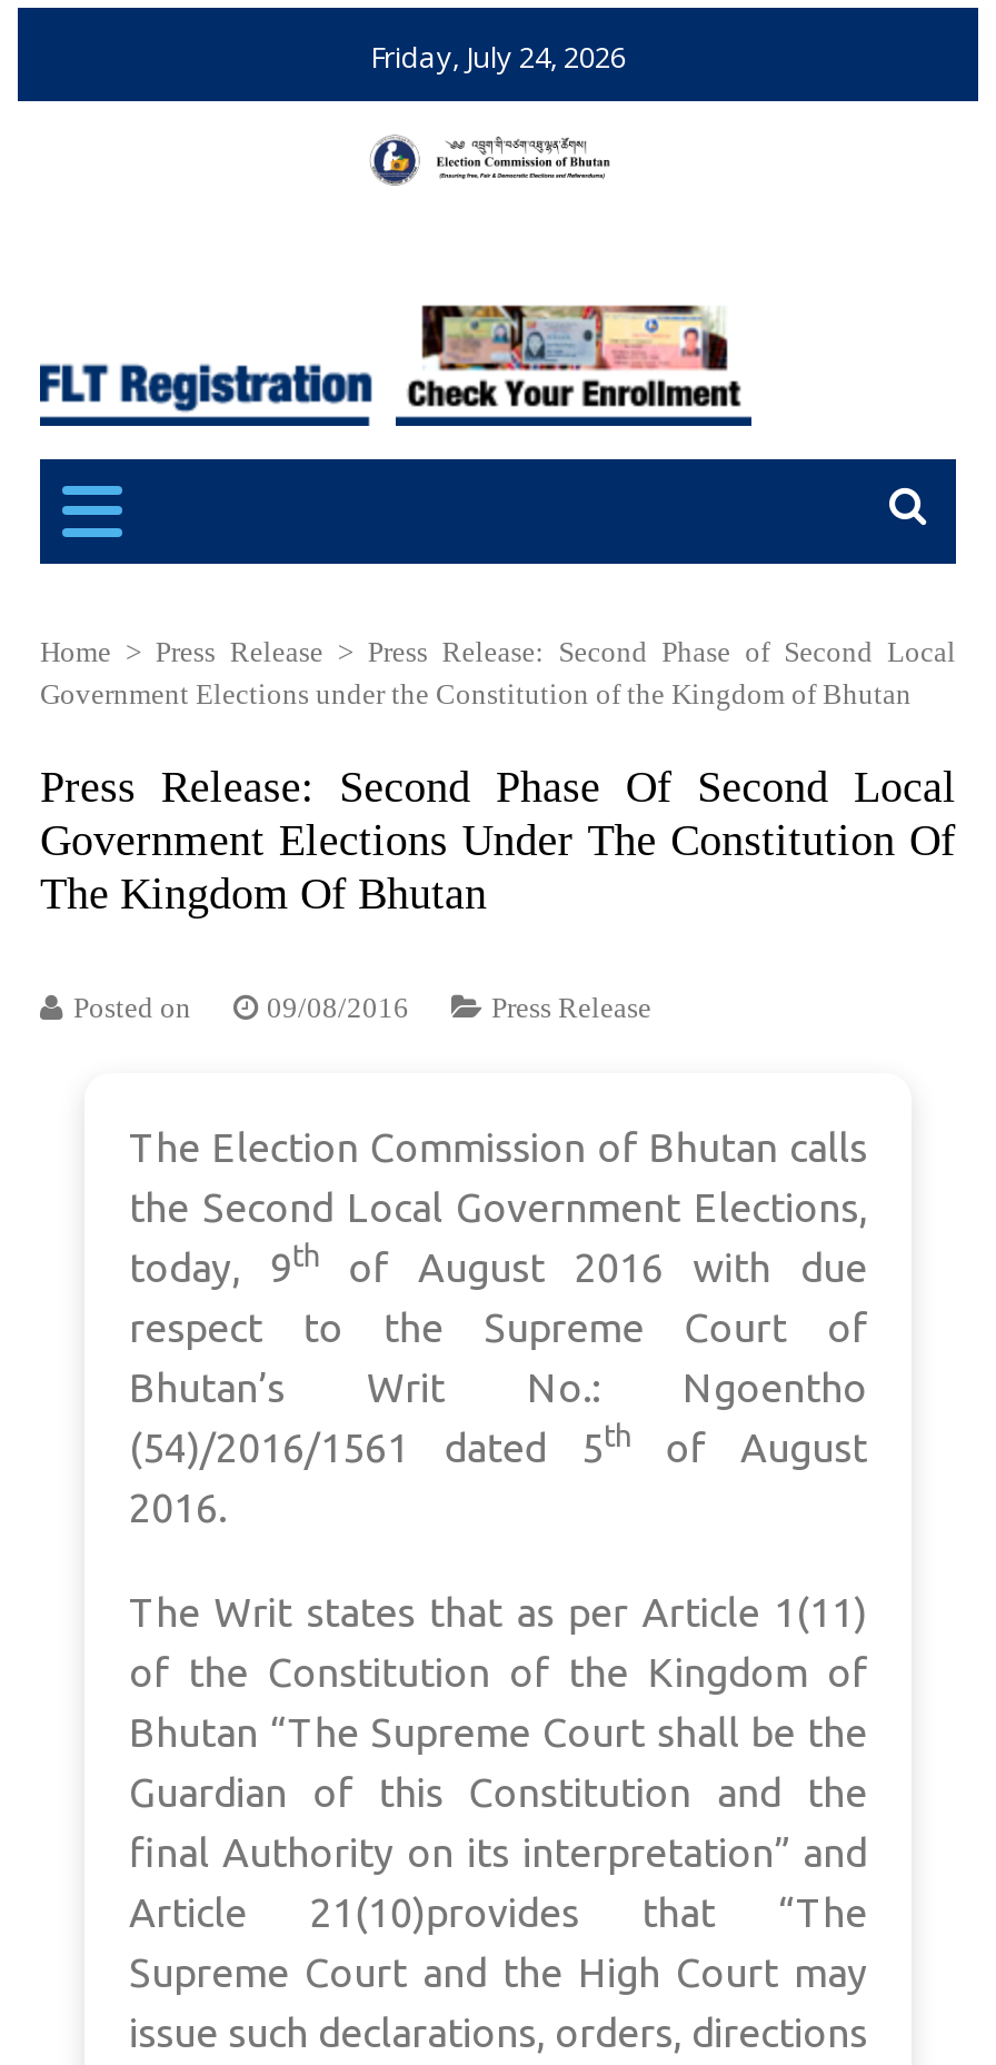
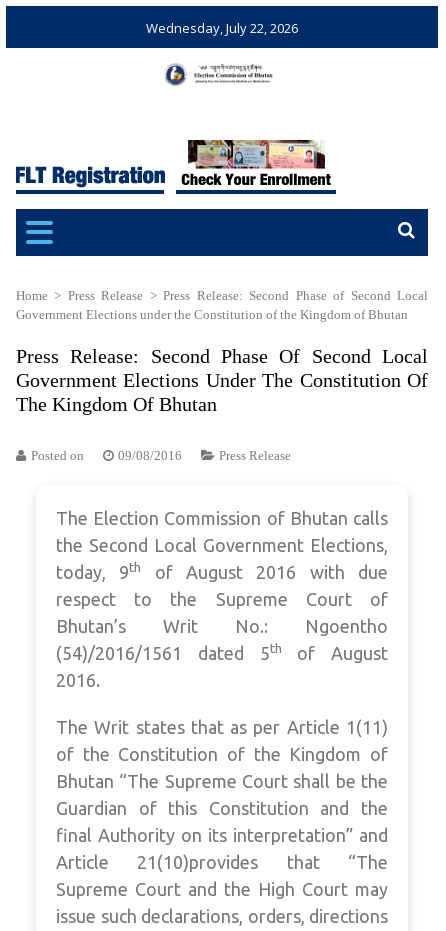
[370,37,626,77] Friday, July 24, 2026 -> [146,19,298,37] Wednesday, July 22, 2026

